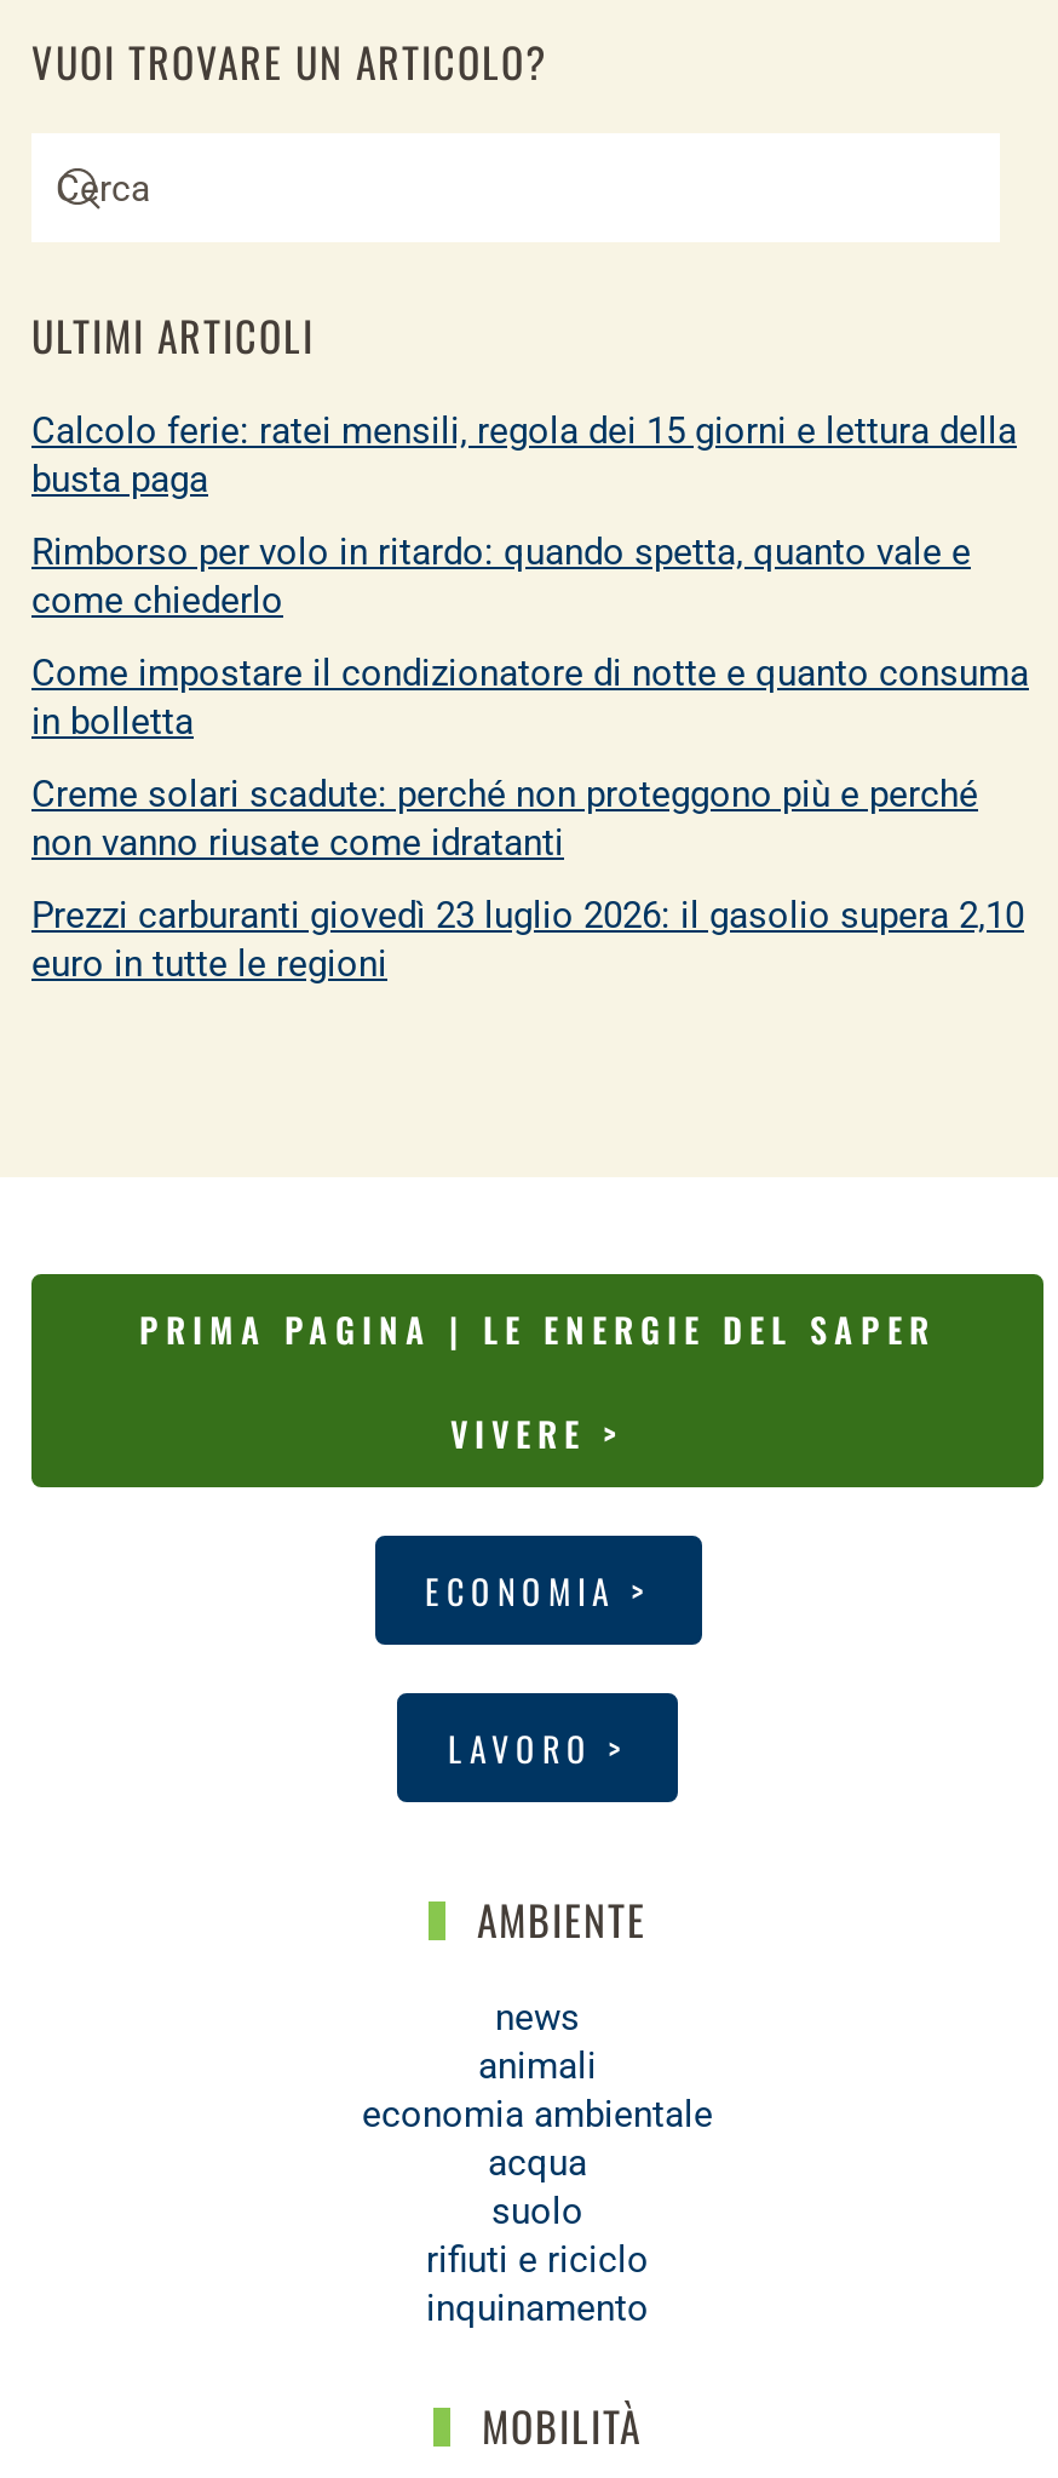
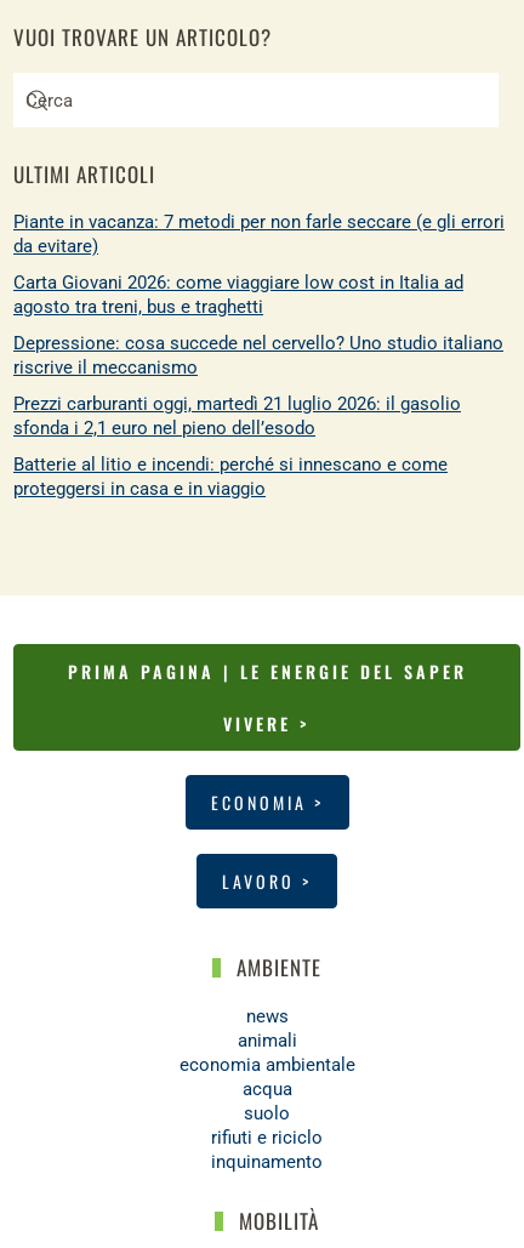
[31,409,1017,501] Calcolo ferie: ratei mensili, regola dei 15 giorni e lettura della | busta paga -> [13,211,505,257] Piante in vacanza: 7 metodi per non farle seccare (e gli errori | da evitare)
[31,530,971,623] Rimborso per volo in ritardo: quando spetta, quanto vale e | come chiederlo -> [13,272,463,318] Carta Giovani 2026: come viaggiare low cost in Italia ad | agosto tra treni, bus e traghetti
[31,652,1029,744] Come impostare il condizionatore di notte e quanto consuma | in bolletta -> [13,332,503,378] Depressione: cosa succede nel cervello? Uno studio italiano | riscrive il meccanismo
[31,773,978,865] Creme solari scadute: perché non proteggono più e perché | non vanno riusate come idratanti -> [13,393,461,439] Prezzi carburanti oggi, martedì 21 luglio 2026: il gasolio | sfonda i 2,1 euro nel pieno dell’esodo
[31,894,1024,986] Prezzi carburanti giovedì 23 luglio 2026: il gasolio supera 2,10 | euro in tutte le regioni -> [13,454,448,500] Batterie al litio e incendi: perché si innescano e come | proteggersi in casa e in viaggio

